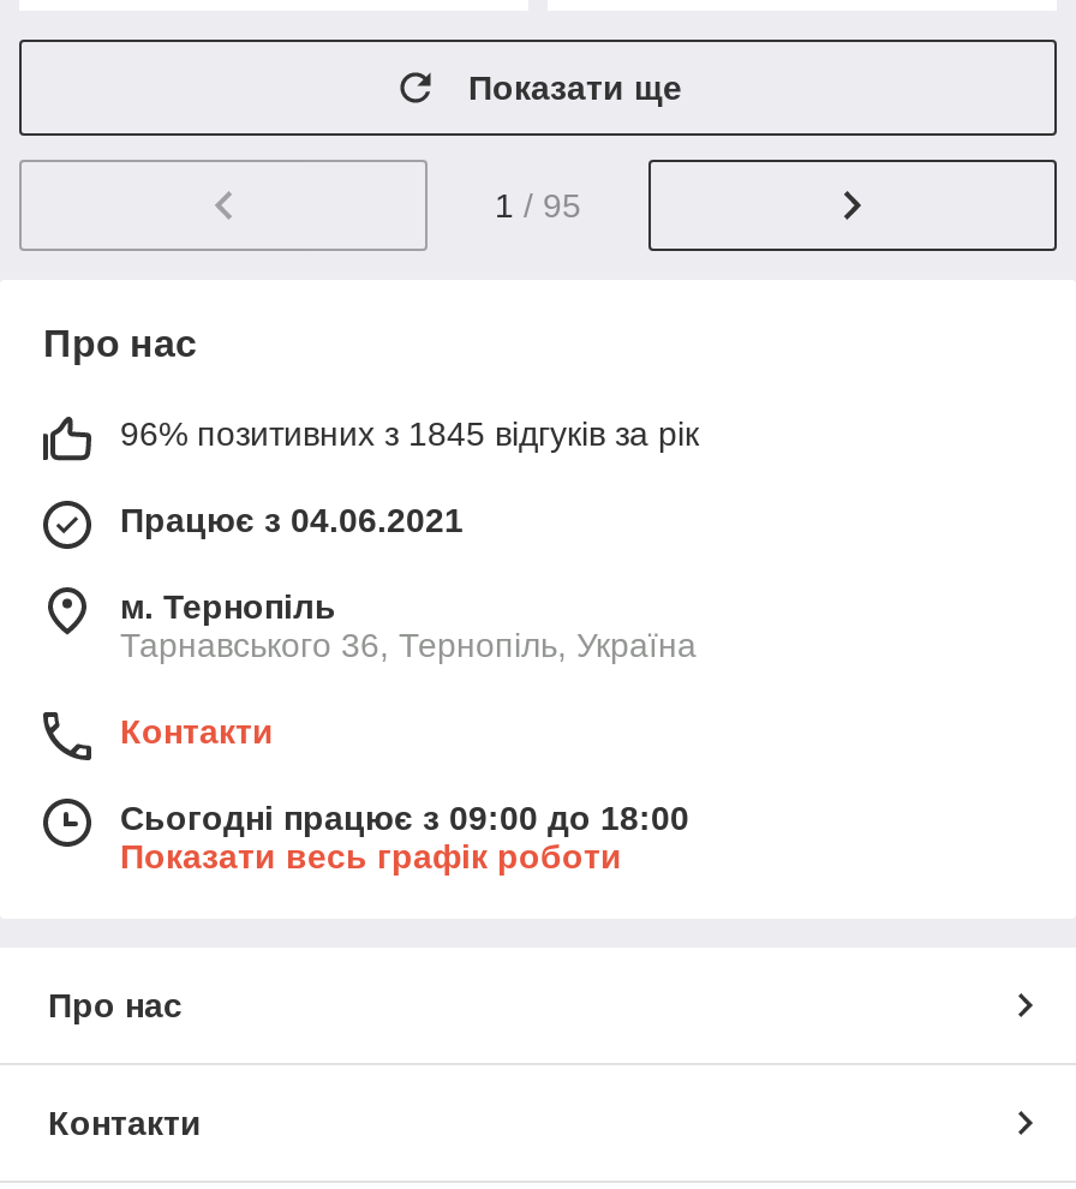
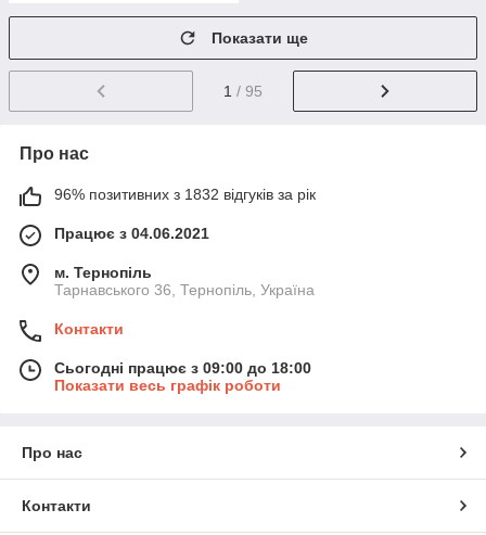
[120,415,699,453] 96% позитивних з 1845 відгуків за рік -> [54,186,316,203] 96% позитивних з 1832 відгуків за рік

